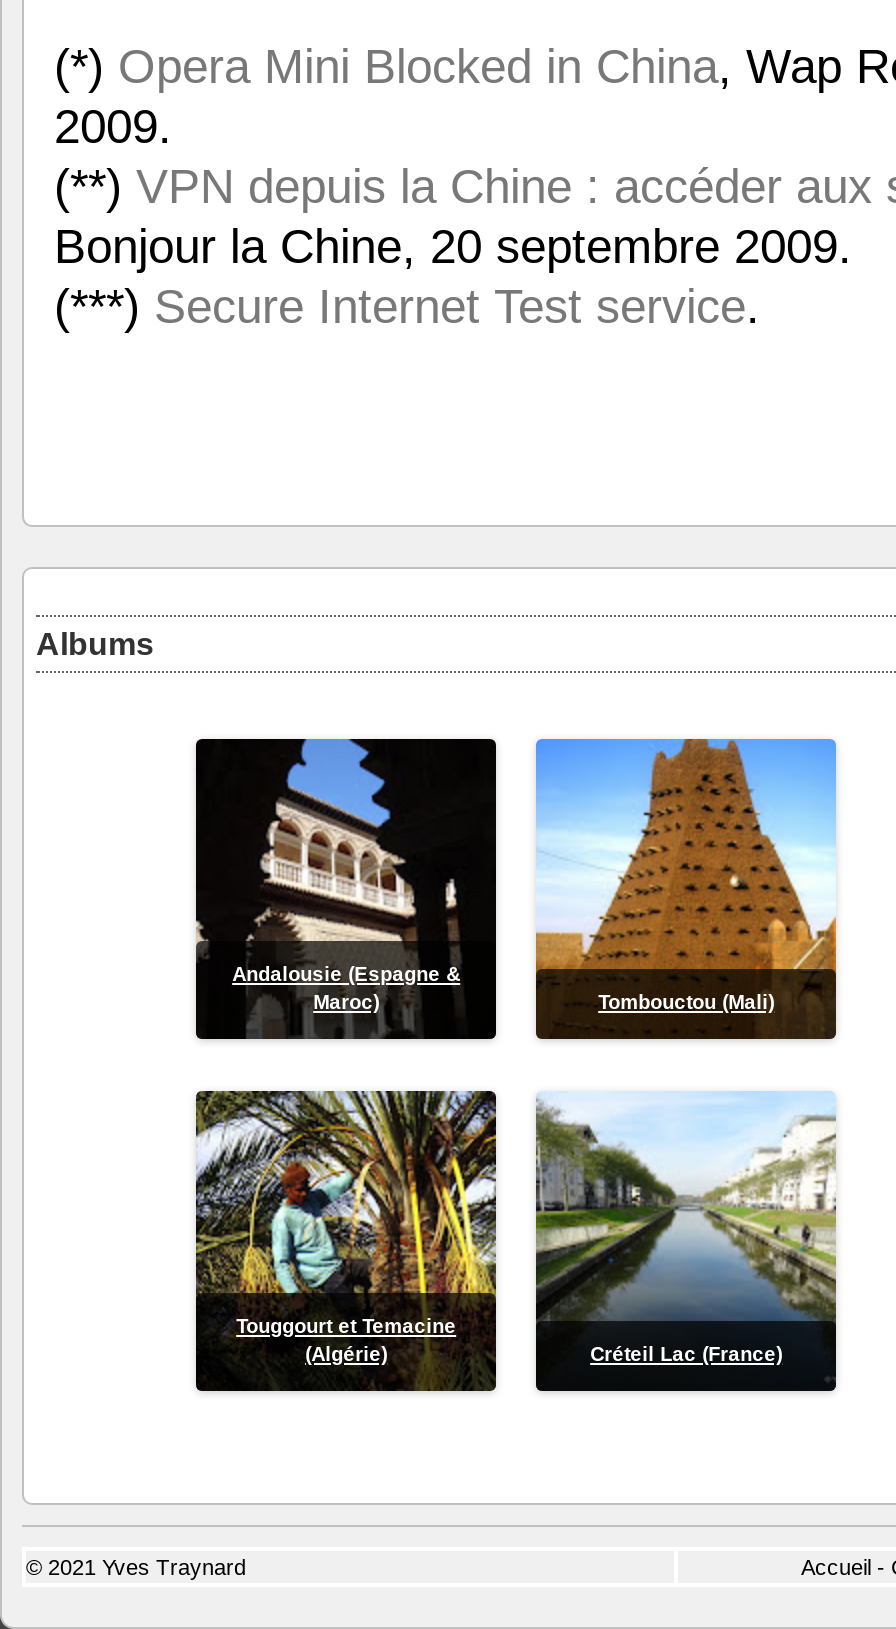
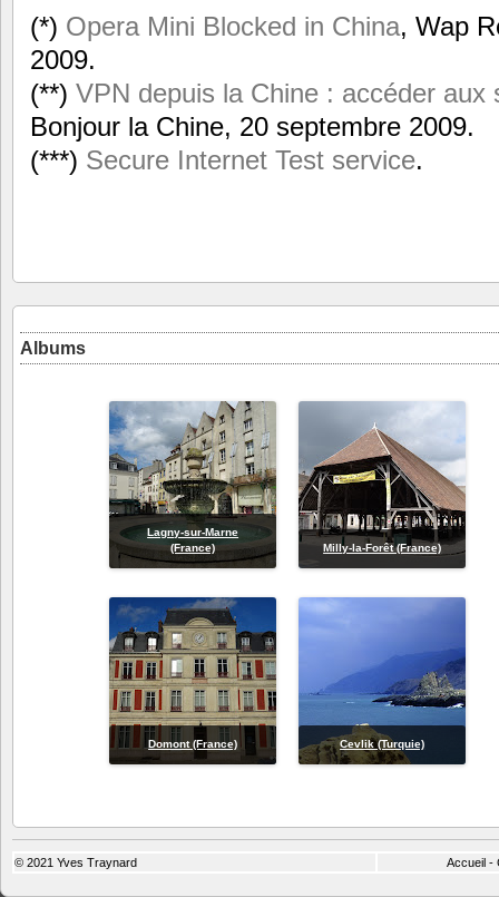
[194,737,774,1037] [image] | Andalousie (Espagne & | Maroc) | Tombouctou (Mali) -> [108,401,441,568] [image] | Lagny-sur-Marne | (France) | Milly-la-Forêt (France)
[534,737,838,1037] [image] -> [297,401,467,568] [image]
[196,1089,782,1389] [image] | Touggourt et Temacine | (Algérie) | Créteil Lac (France) -> [108,596,424,761] [image] | Domont (France) | Cevlik (Turquie)
[534,1093,838,1391] [image] -> [297,597,467,764] [image]

